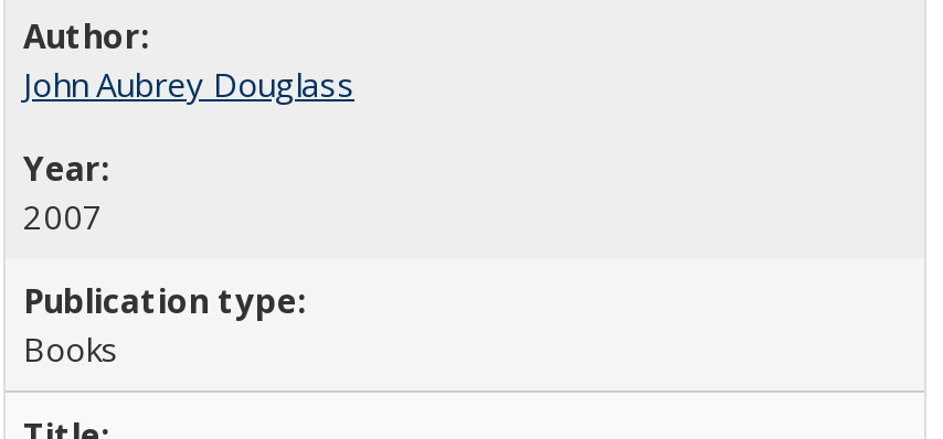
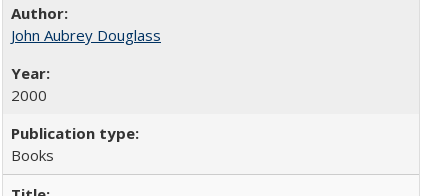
[23,194,103,238] 2007 -> [11,85,47,105] 2000

